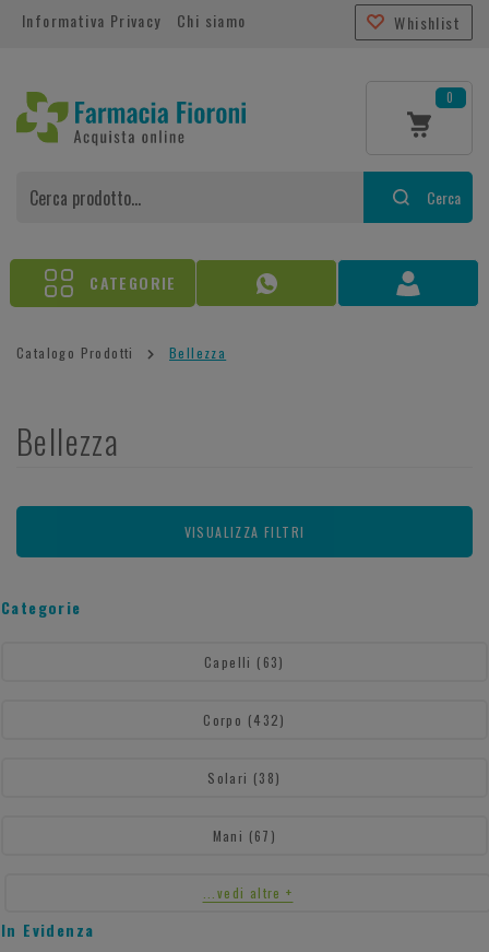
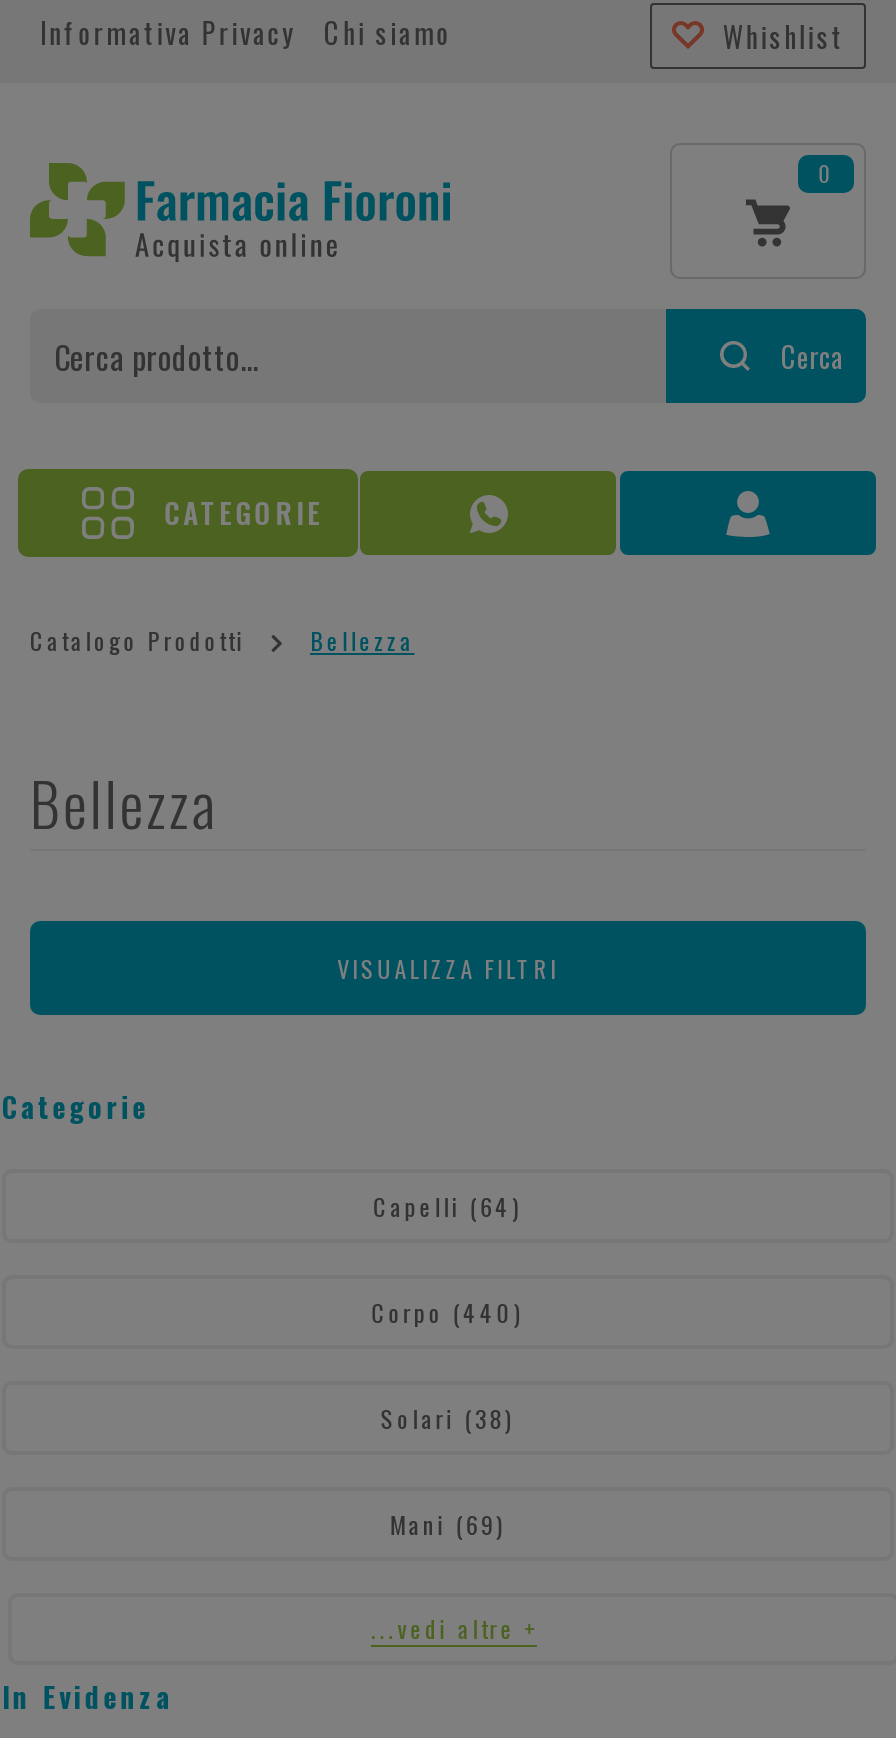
[204,653,285,671] Capelli (63) -> [373,1189,523,1223] Capelli (64)
[203,711,286,729] Corpo (432) -> [372,1295,524,1329] Corpo (440)
[213,826,276,845] Mani (67) -> [389,1507,507,1541] Mani (69)

